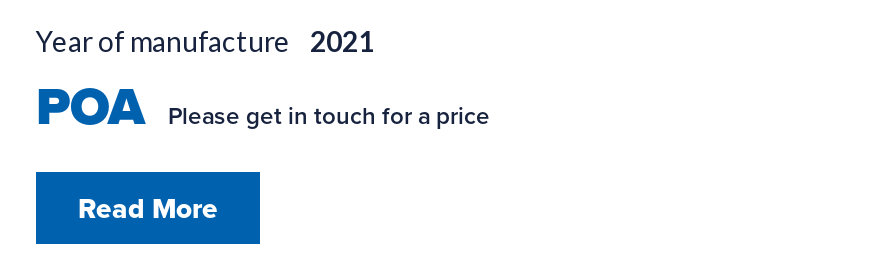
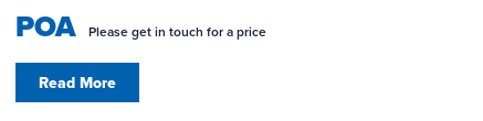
[36,24,374,58] Year of manufacture 2021 -> none

